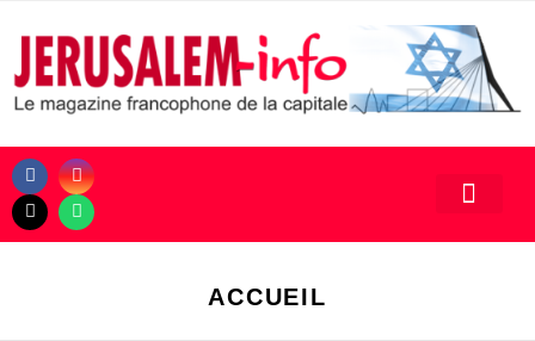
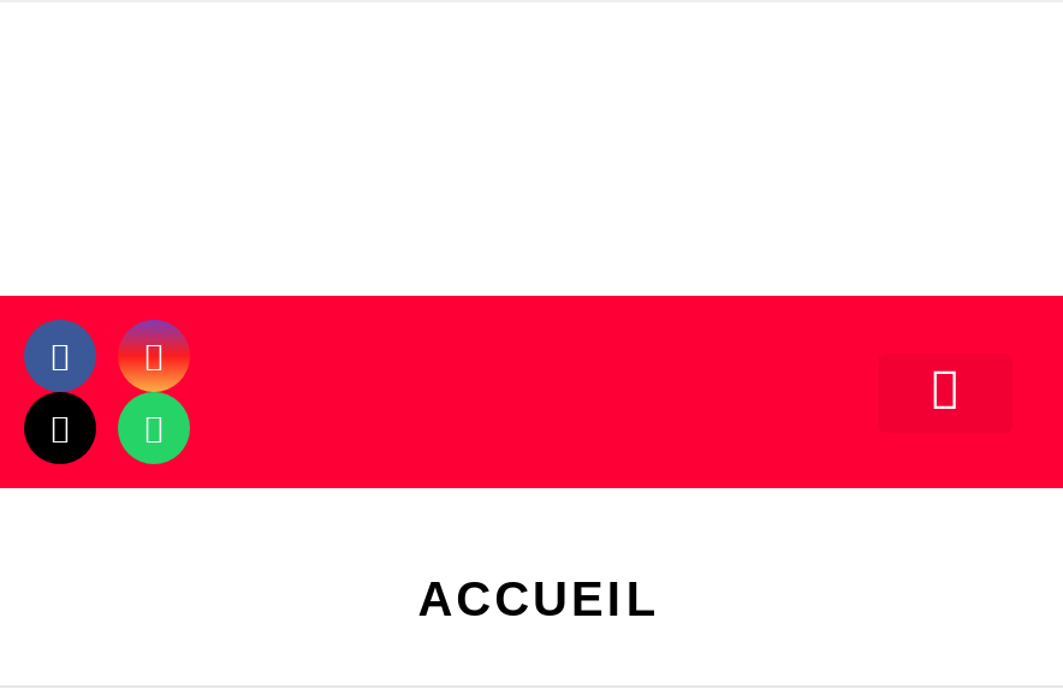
[13,24,521,116] [image] -> none

